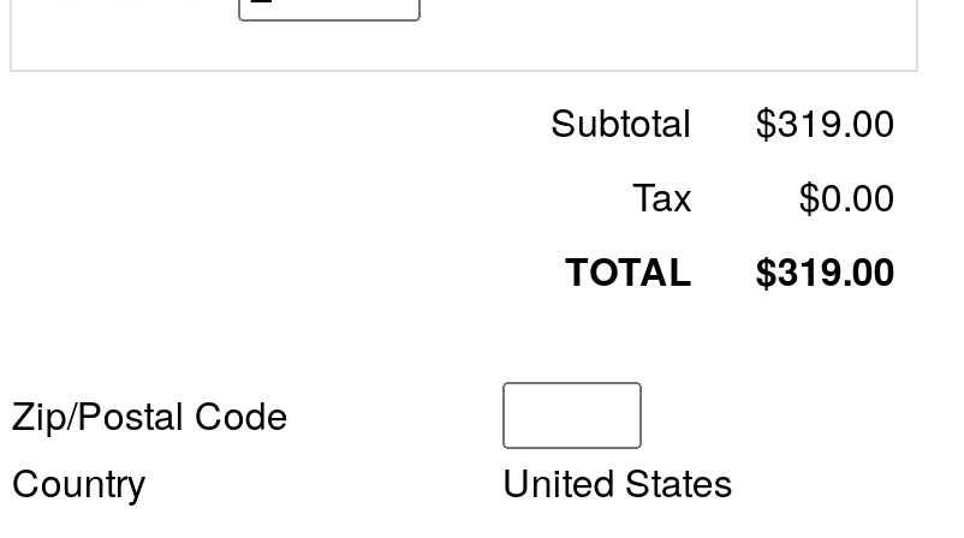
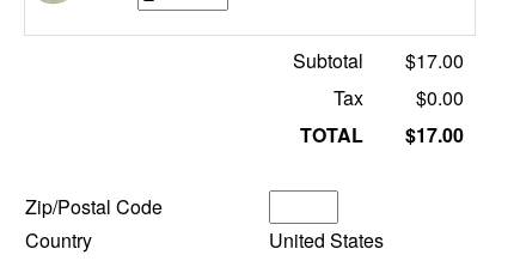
[551,93,895,148] Subtotal $319.00 -> [293,46,464,74] Subtotal $17.00
[565,242,895,297] TOTAL $319.00 -> [300,121,464,148] TOTAL $17.00

